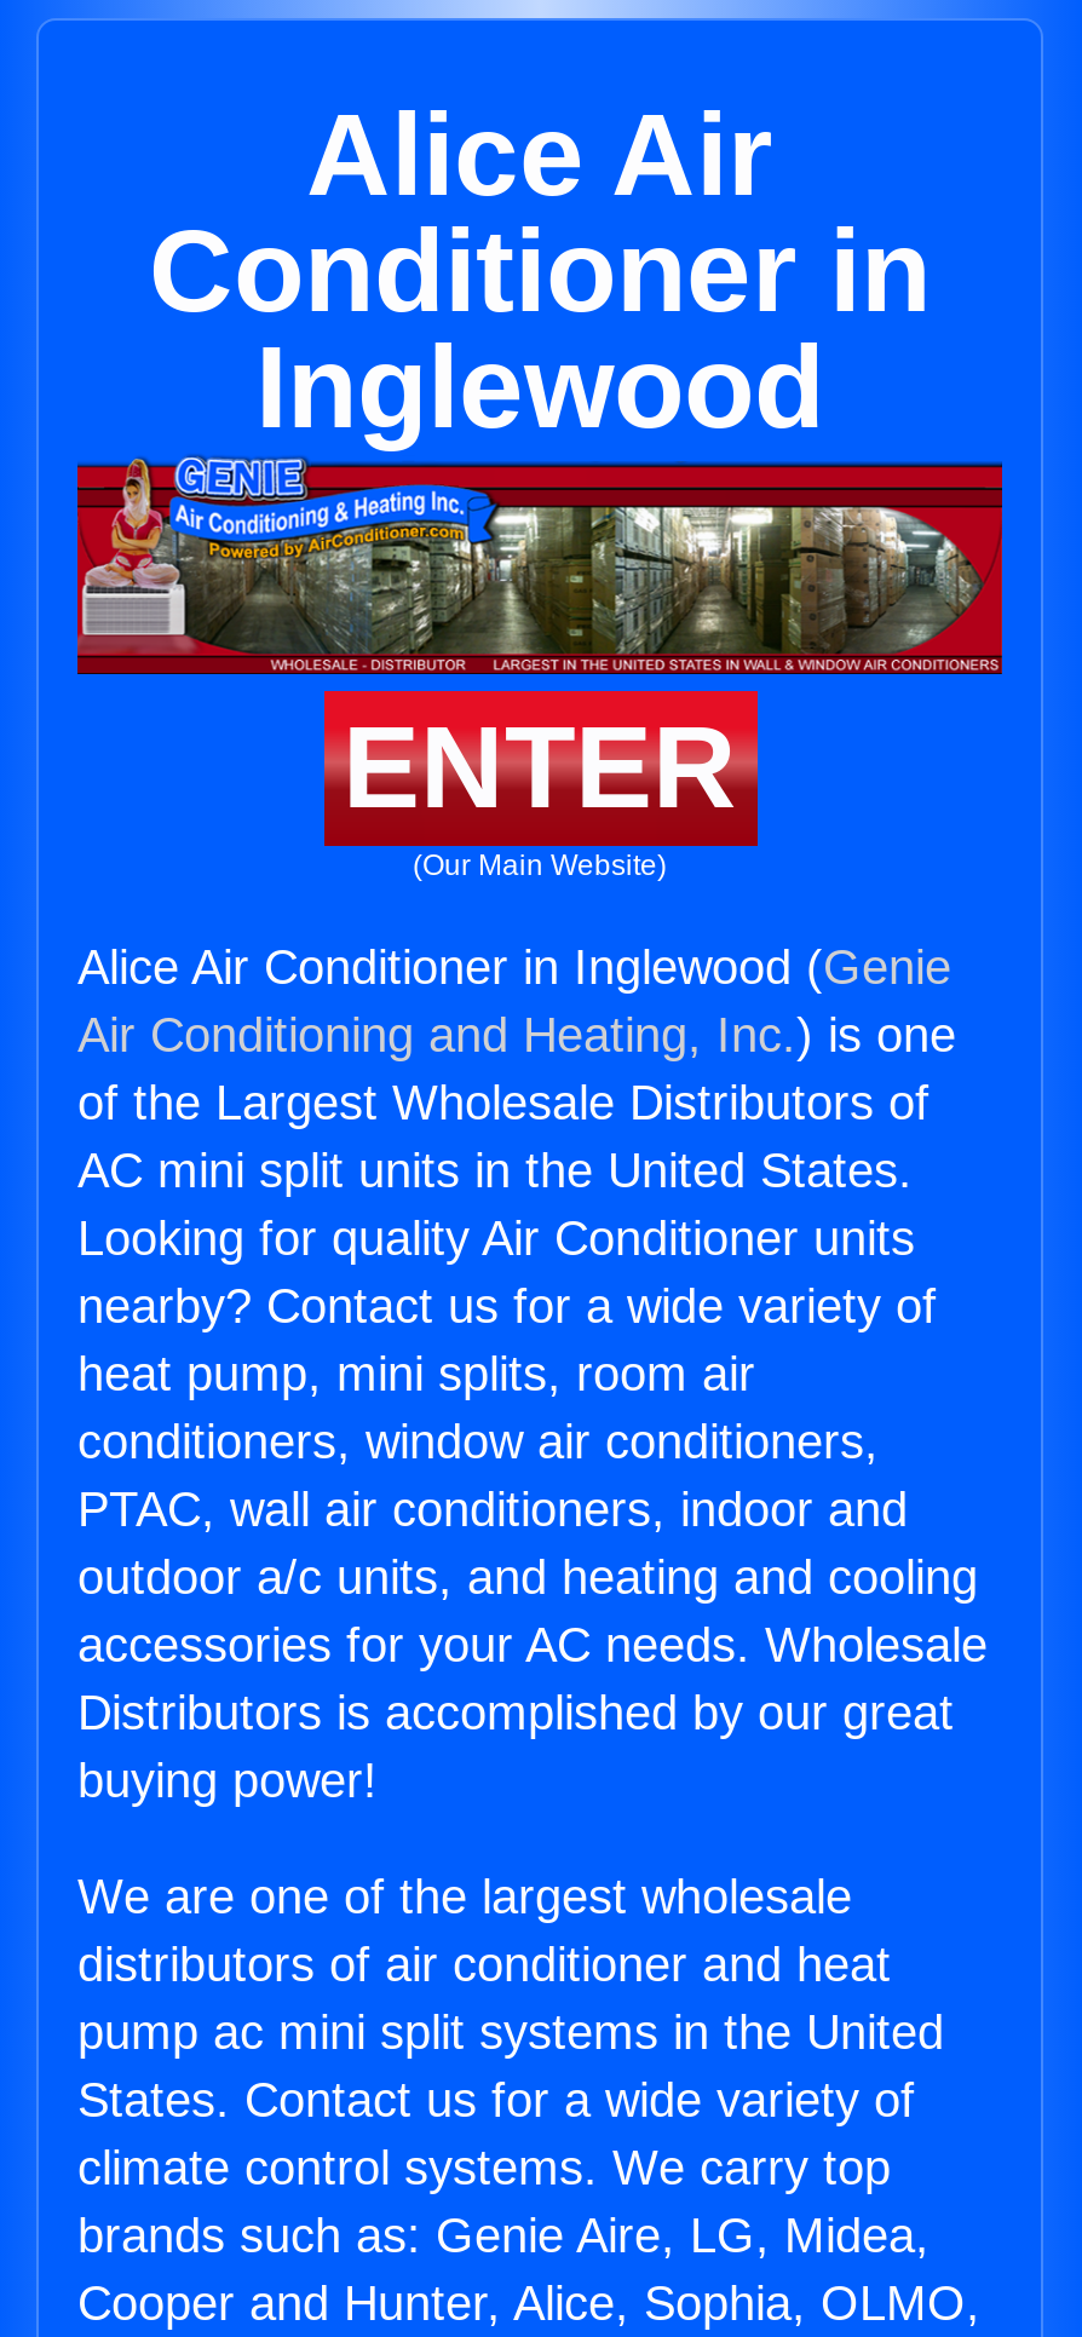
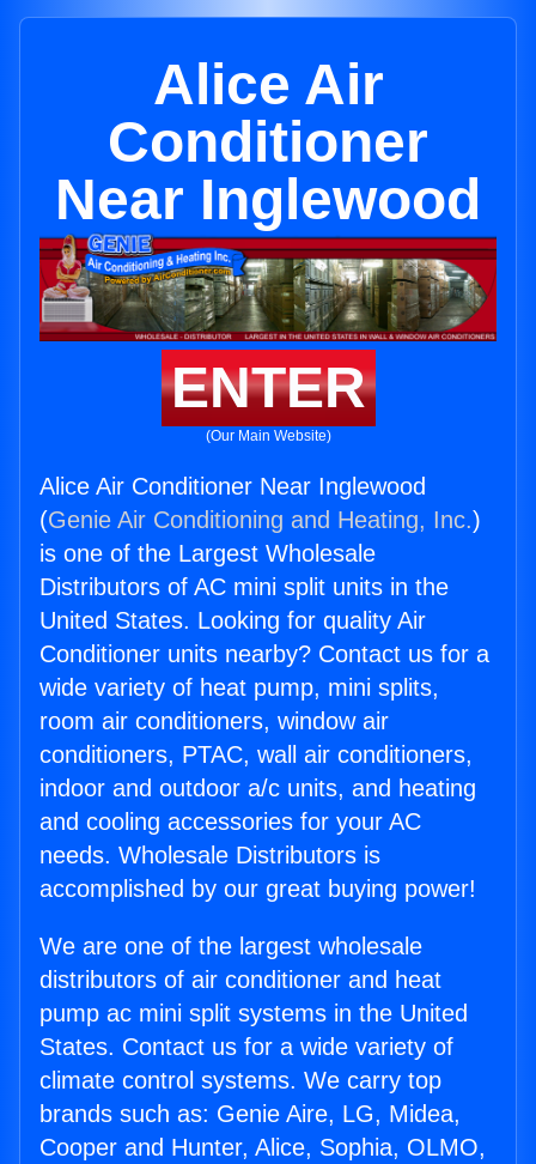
[149,207,931,451] Conditioner in | Inglewood -> [55,110,481,231] Conditioner | Near Inglewood
[77,941,988,1807] Alice Air Conditioner in Inglewood (Genie | Air Conditioning and Heating, Inc.) is one | of the Largest Wholesale Distributors of | AC mini split units in the United States. | Looking for quality Air Conditioner units | nearby? Contact us for a wide variety of | heat pump, mini splits, room air | conditioners, window air conditioners, | PTAC, wall air conditioners, indoor and | outdoor a/c units, and heating and cooling | accessories for your AC needs. Wholesale | Distributors is accomplished by our great | buying power! -> [39,473,489,902] Alice Air Conditioner Near Inglewood | (Genie Air Conditioning and Heating, Inc.) | is one of the Largest Wholesale | Distributors of AC mini split units in the | United States. Looking for quality Air | Conditioner units nearby? Contact us for a | wide variety of heat pump, mini splits, | room air conditioners, window air | conditioners, PTAC, wall air conditioners, | indoor and outdoor a/c units, and heating | and cooling accessories for your AC | needs. Wholesale Distributors is | accomplished by our great buying power!

